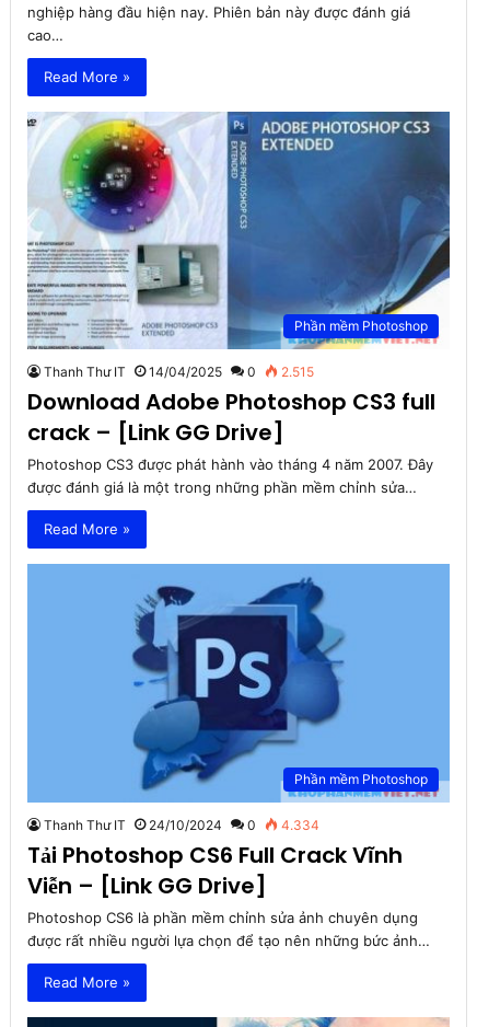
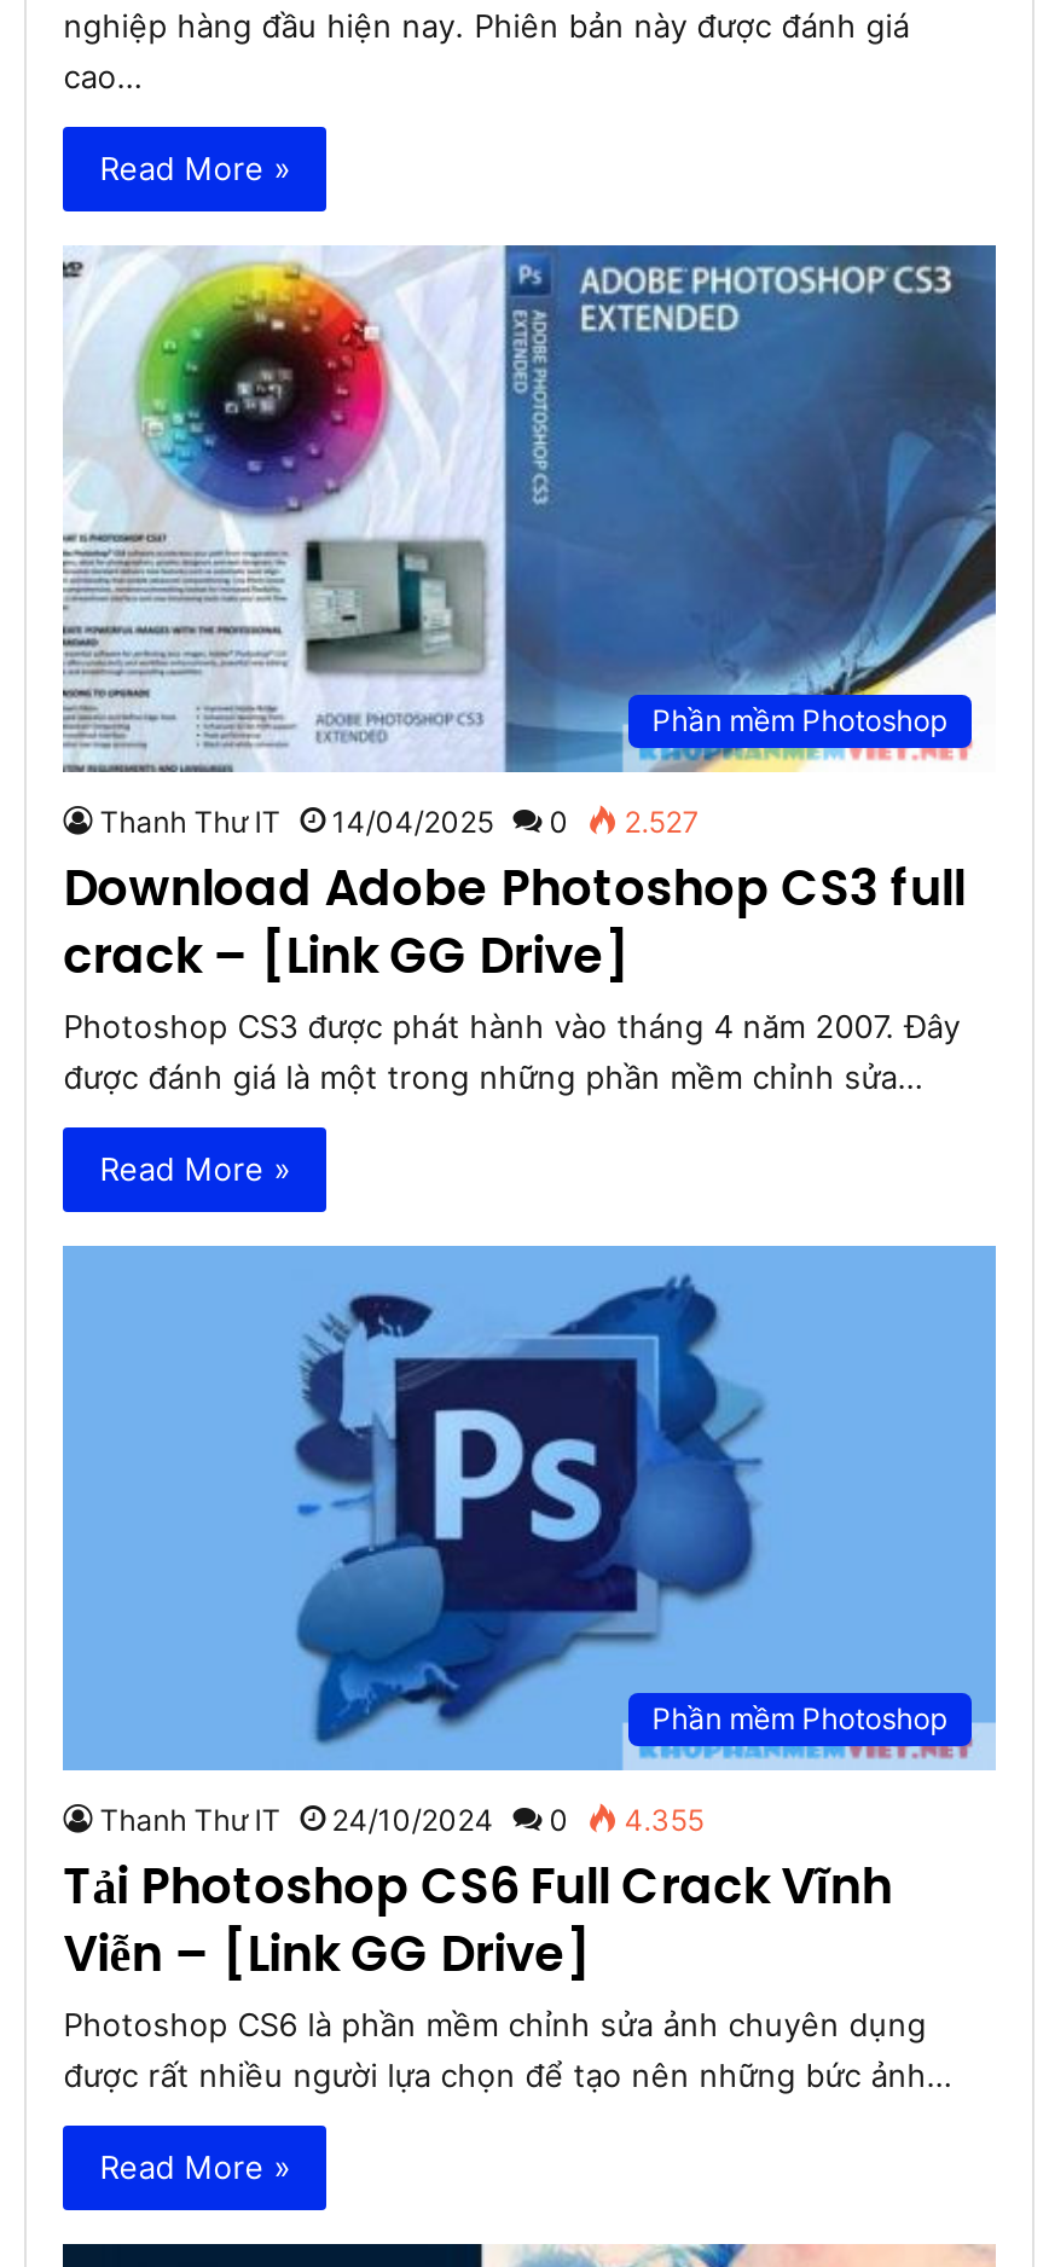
[44,364,314,380] Thanh Thư IT 14/04/2025 0 2.515 -> [100,804,699,840] Thanh Thư IT 14/04/2025 0 2.527
[44,817,320,833] Thanh Thư IT 24/10/2024 0 4.334 -> [100,1803,704,1839] Thanh Thư IT 24/10/2024 0 4.355

